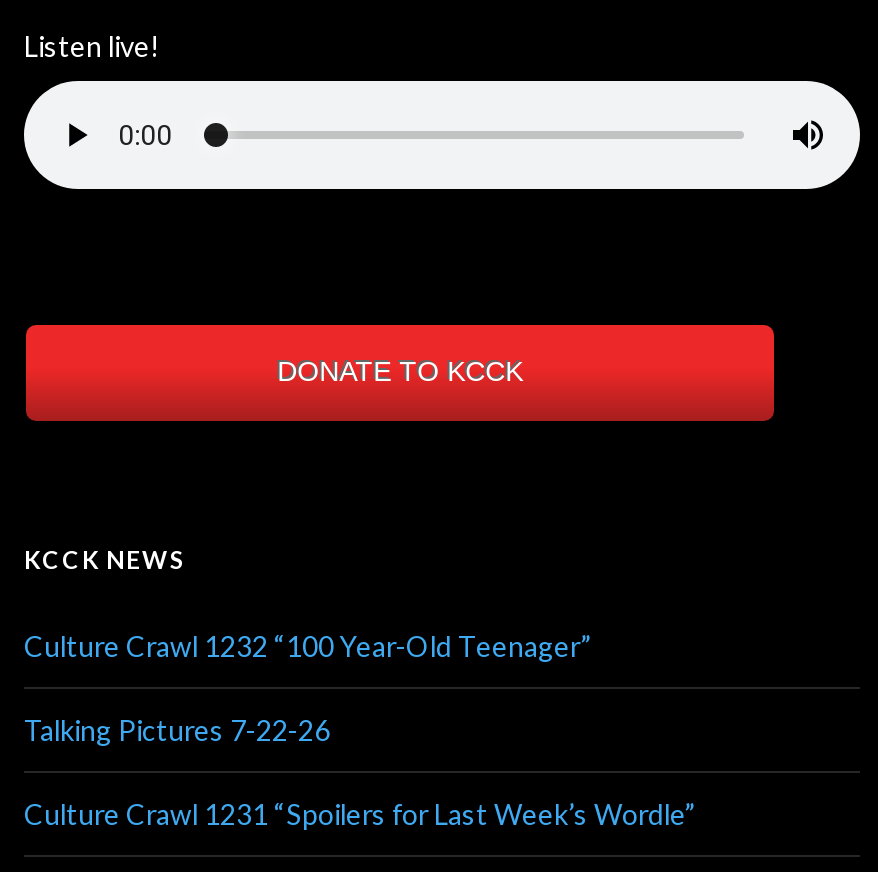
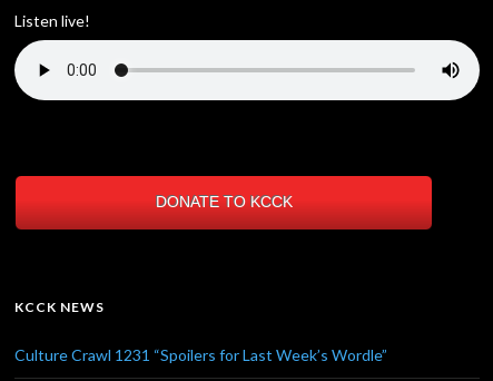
[24,629,590,747] Culture Crawl 1232 “100 Year-Old Teenager” | Talking Pictures 7-22-26 -> none

